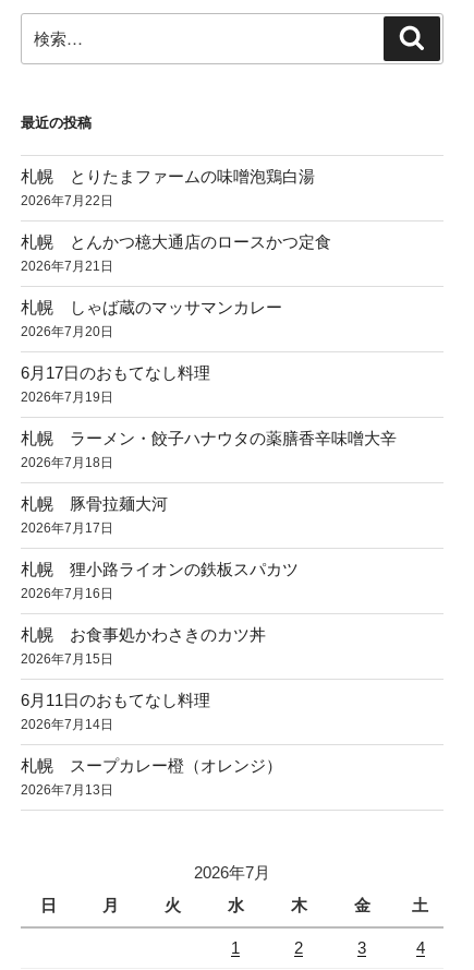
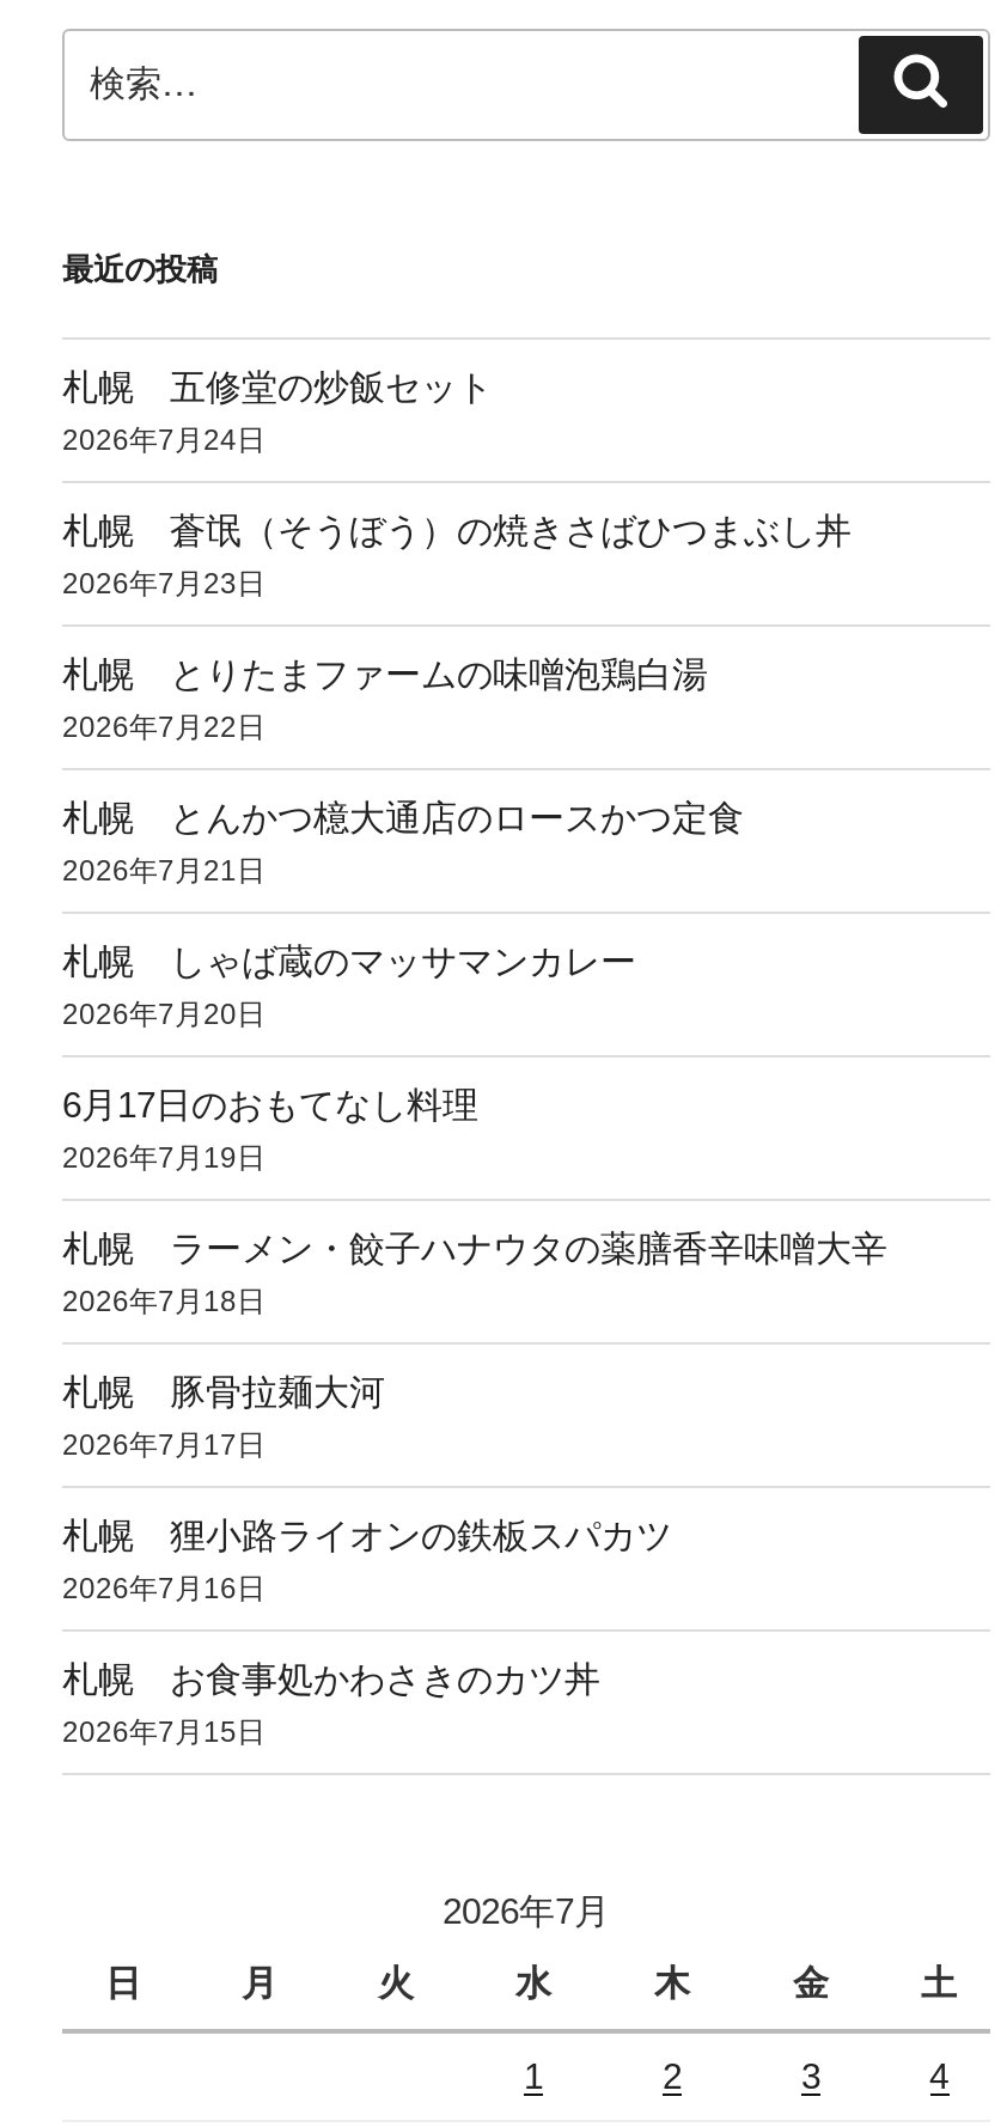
none -> [62,366,852,601] 札幌 五修堂の炒飯セット | 2026年7月24日 | 札幌 蒼氓（そうぼう）の焼きさばひつまぶし丼 | 2026年7月23日
moved [21,167,397,667] -> [62,653,887,1749]: 札幌 とりたまファームの味噌泡鶏白湯 | 2026年7月22日 | 札幌 とんかつ檍大通店のロースかつ定食 | ... | 札幌 お食事処かわさきのカツ丼 | 2026年7月15日
[21,691,282,798] 6月11日のおもてなし料理 | 2026年7月14日 | 札幌 スープカレー橙（オレンジ） | 2026年7月13日 -> none

